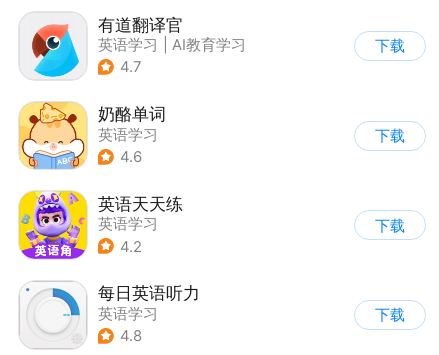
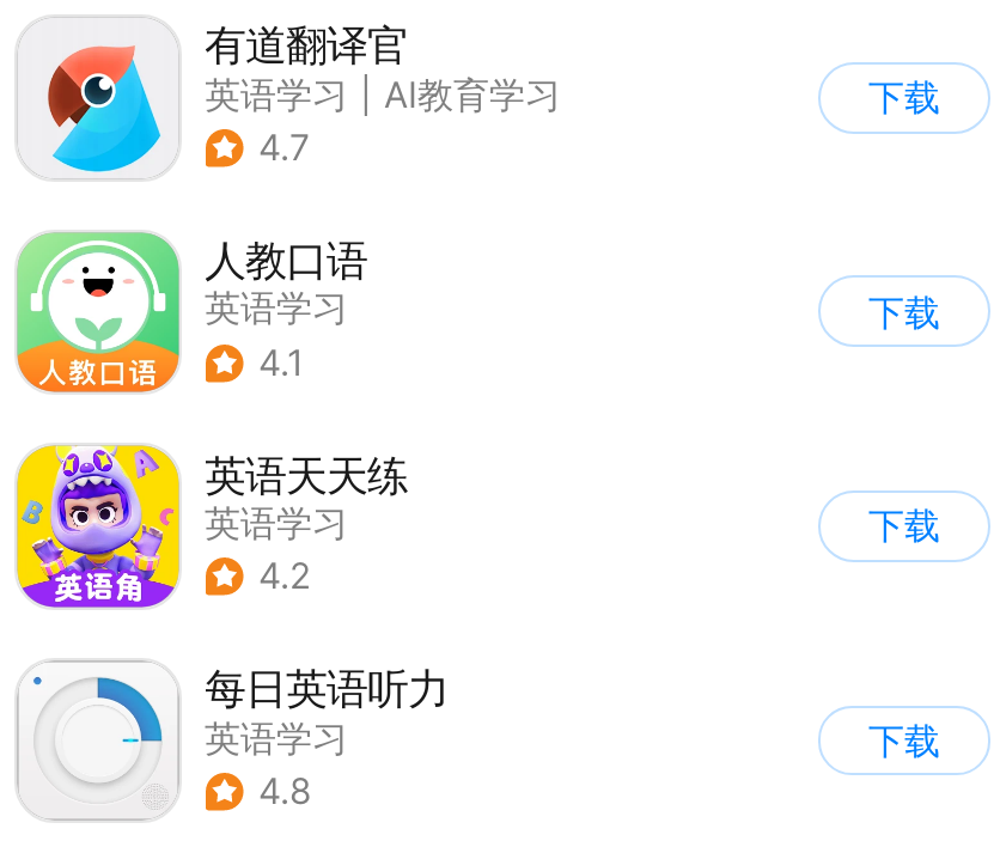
[18,101,165,170] [image] | 奶酪单词 -> [14,230,367,395] [image] | 人教口语
[120,148,142,166] 4.6 -> [258,342,304,385] 4.1

